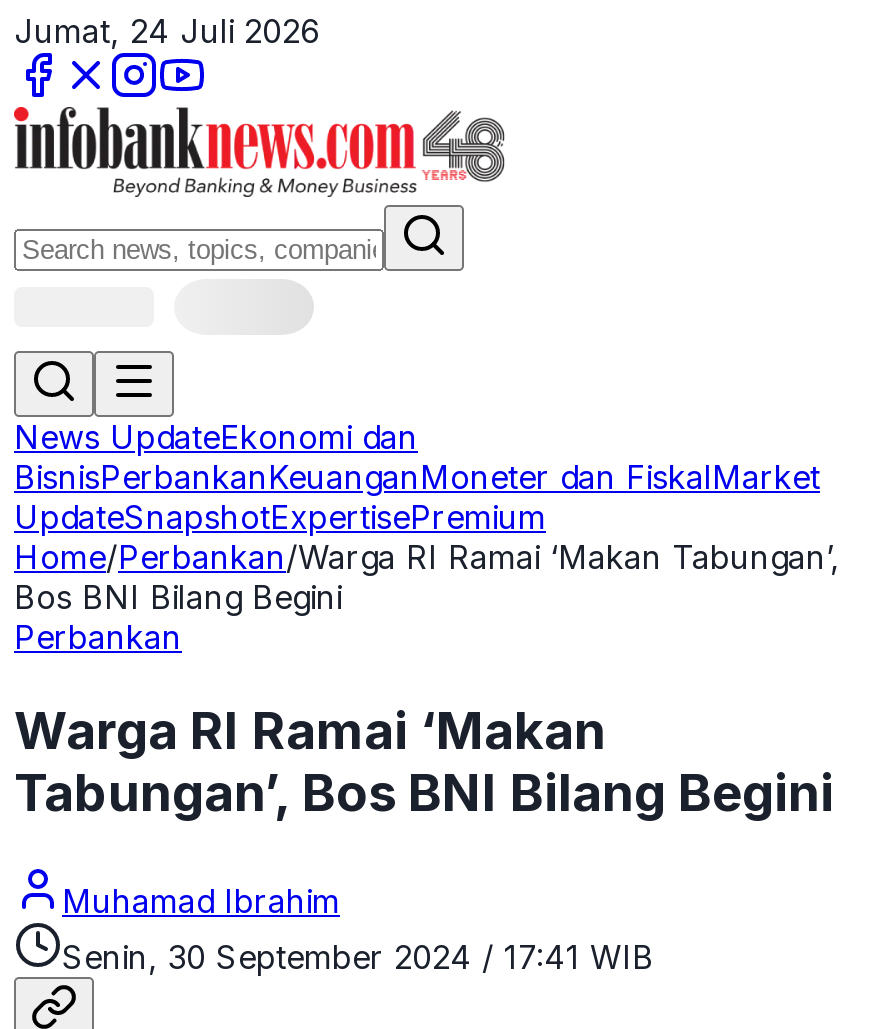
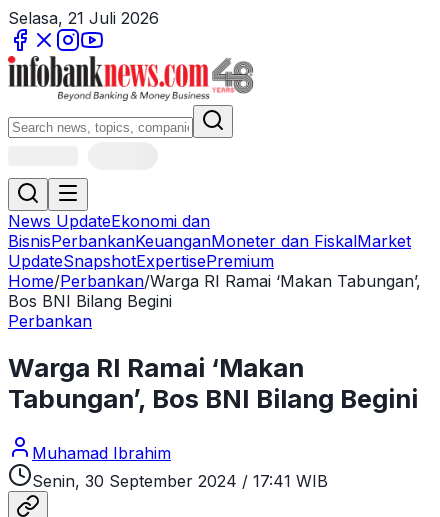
[14,11,320,51] Jumat, 24 Juli 2026 -> [8,8,159,28] Selasa, 21 Juli 2026

